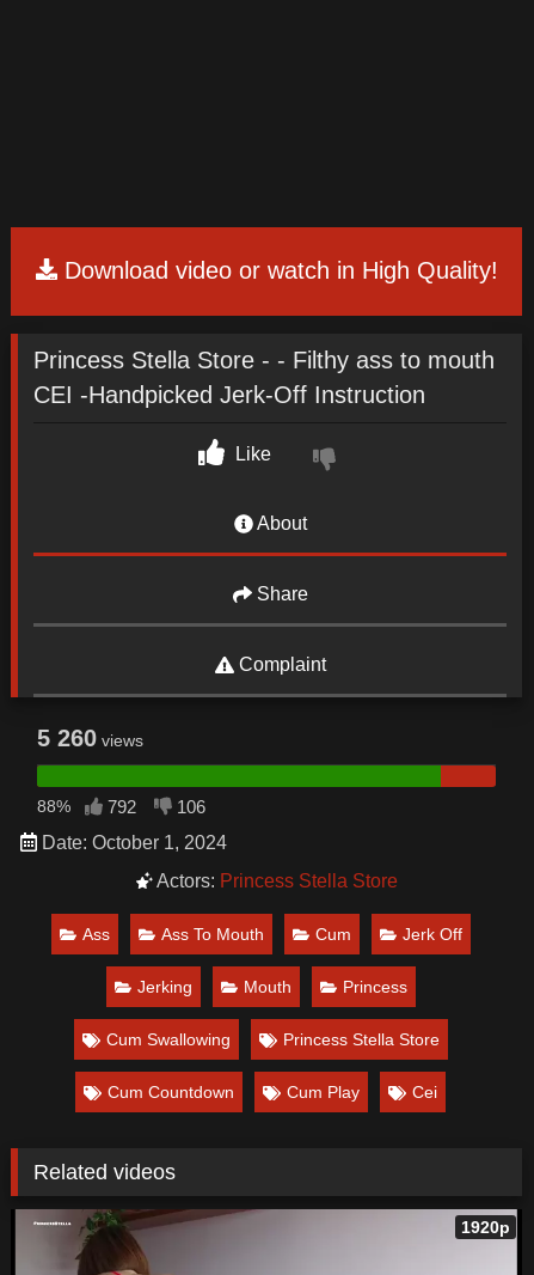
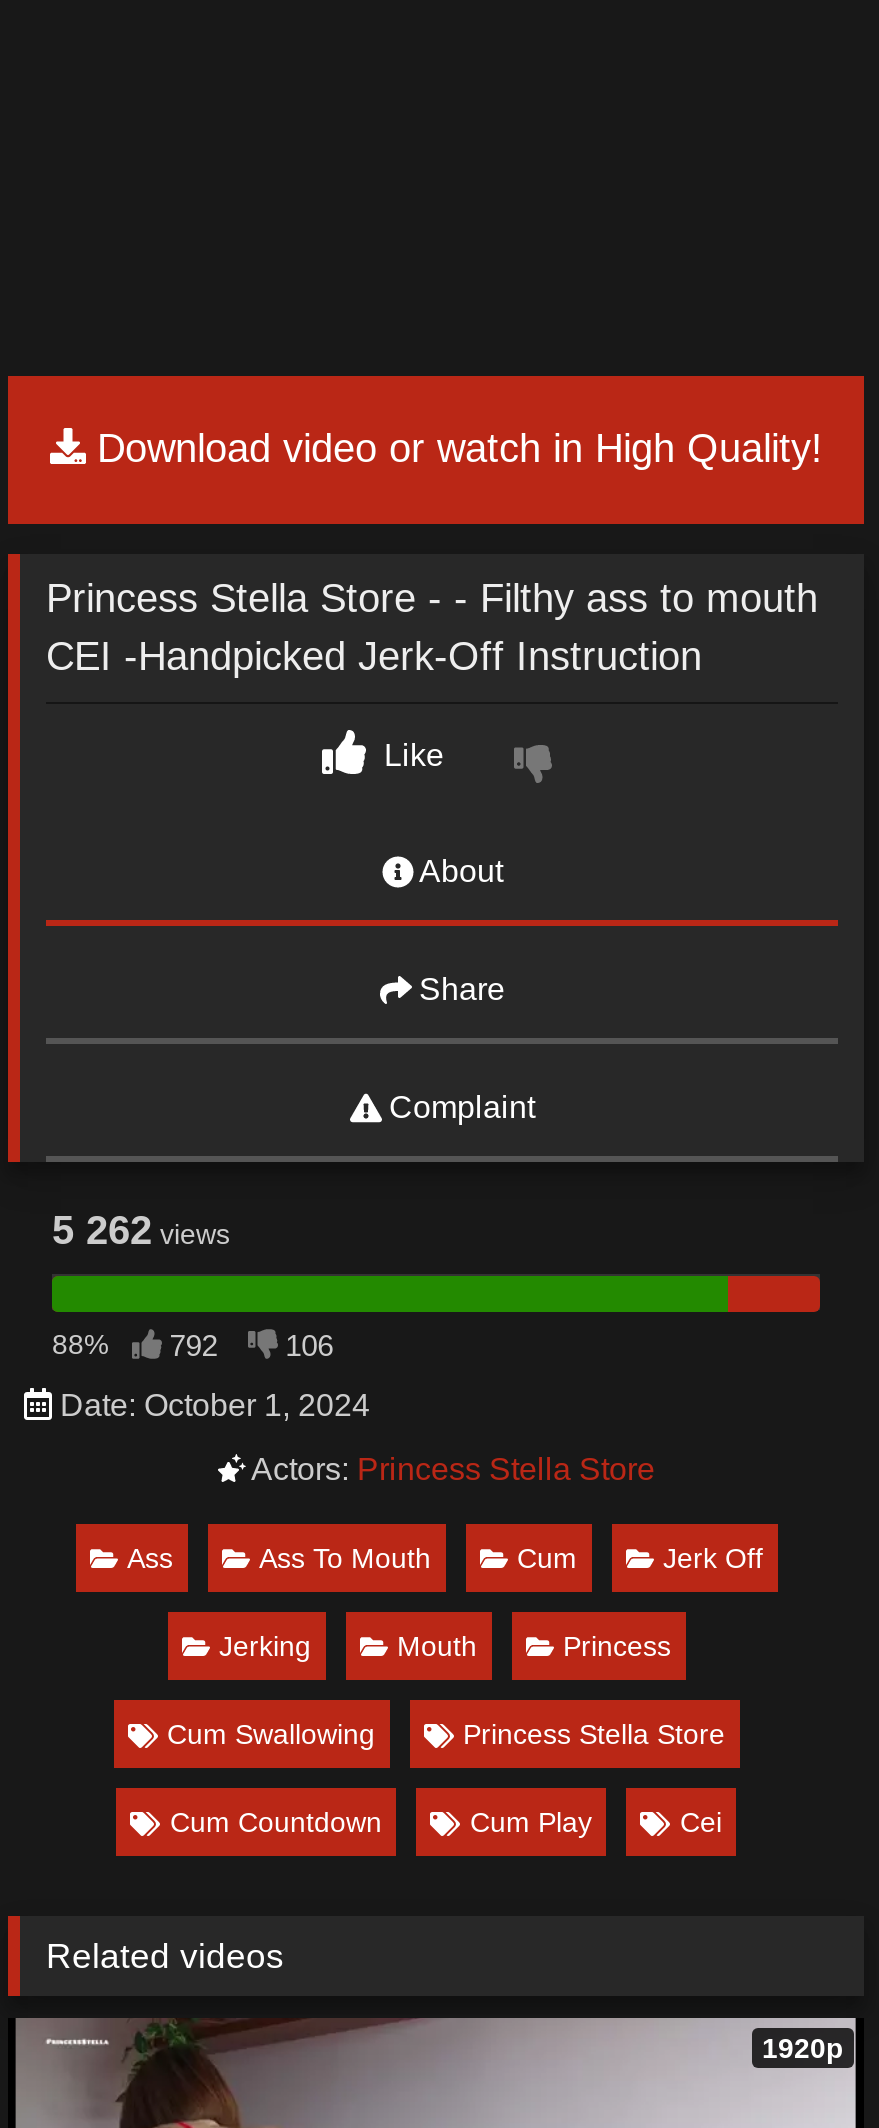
[37,724,143,751] 5 260 views -> [52,1207,230,1251] 5 262 views

